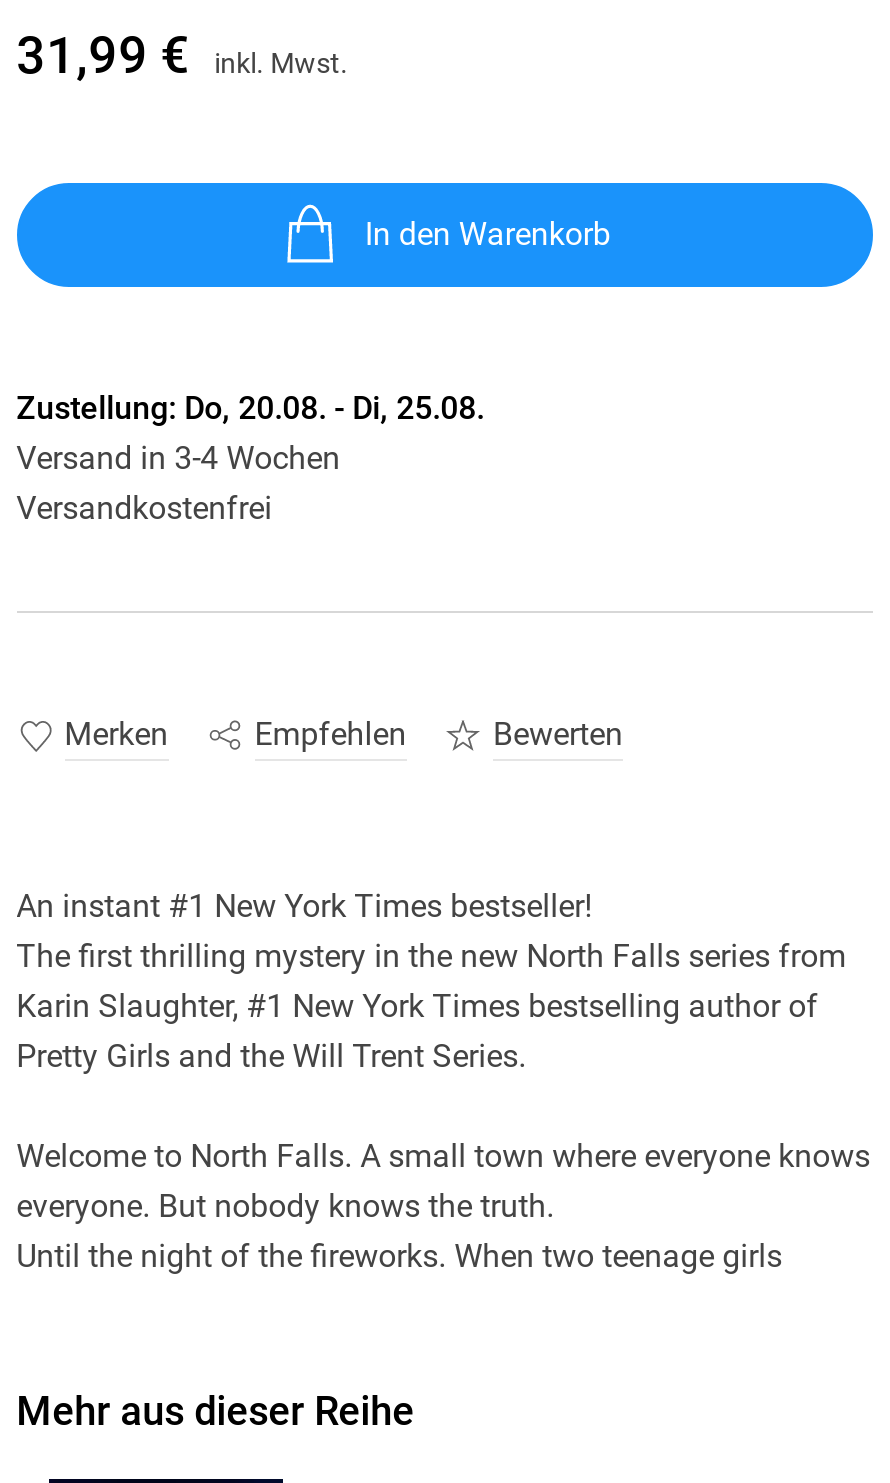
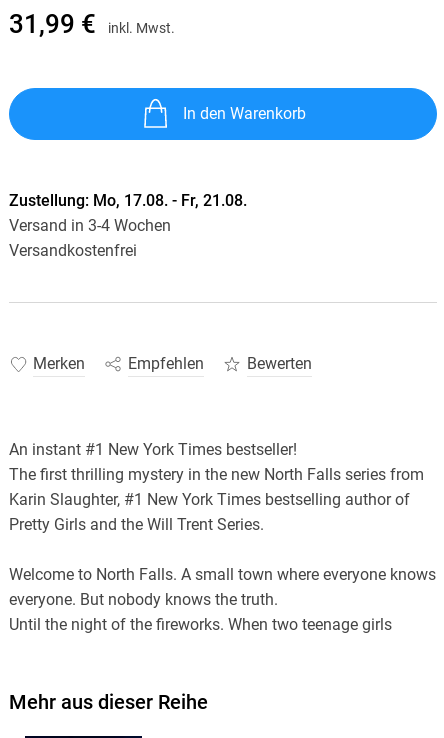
[16,389,484,427] Zustellung: Do, 20.08. - Di, 25.08. -> [9,191,247,210] Zustellung: Mo, 17.08. - Fr, 21.08.

